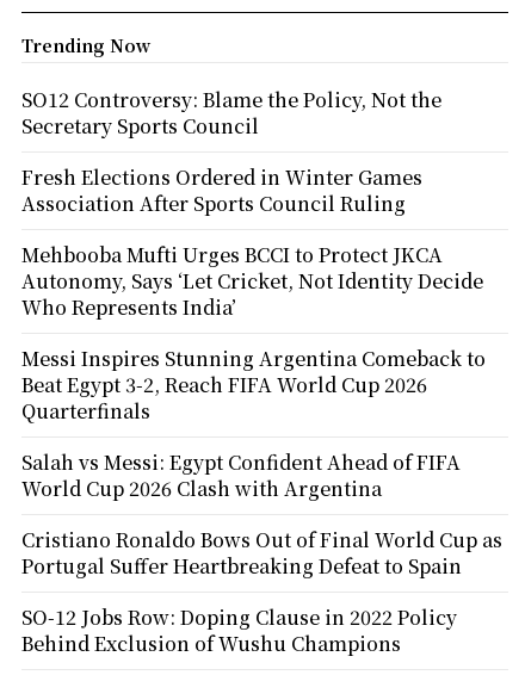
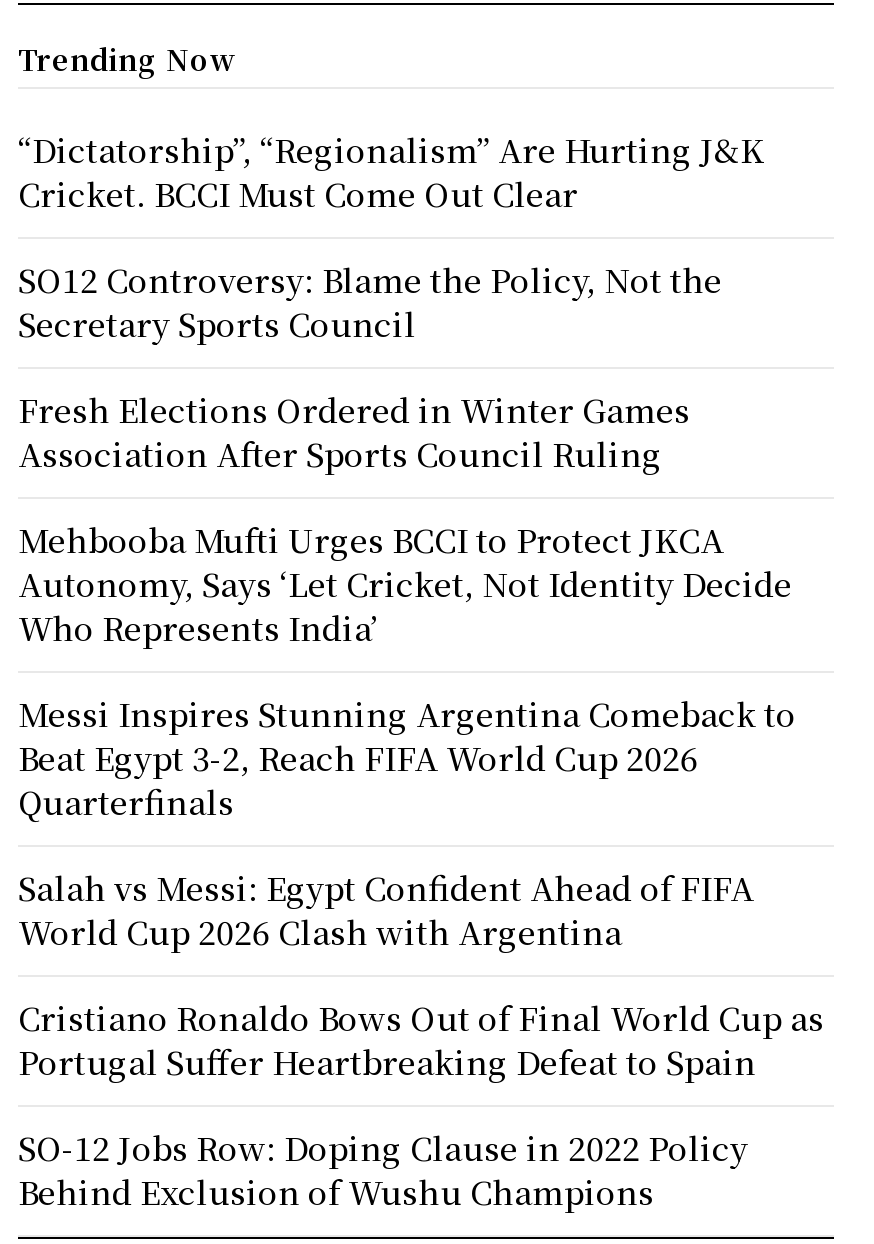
none -> [18,126,764,216] “Dictatorship”, “Regionalism” Are Hurting J&K | Cricket. BCCI Must Come Out Clear

